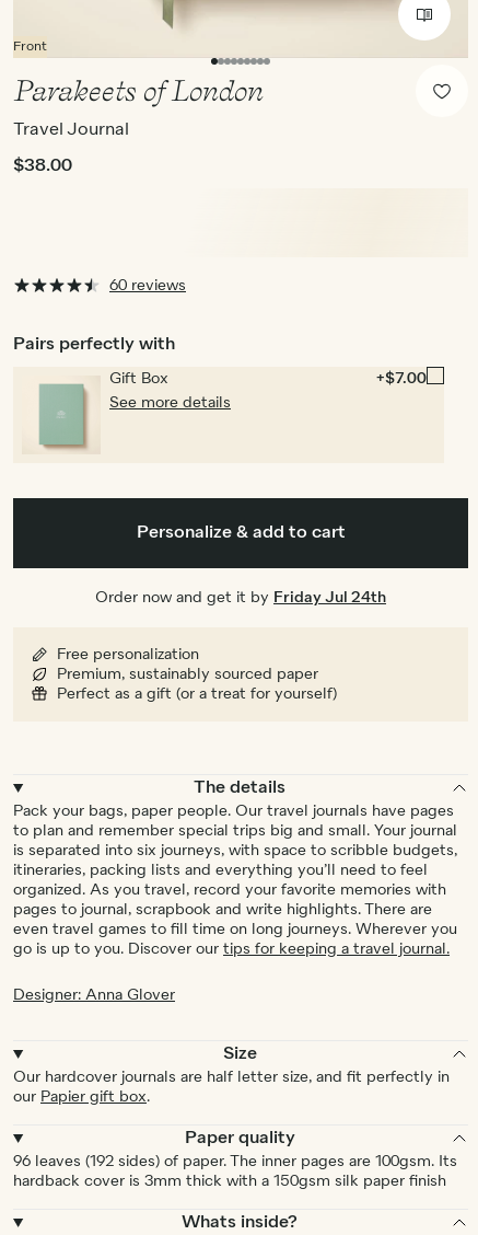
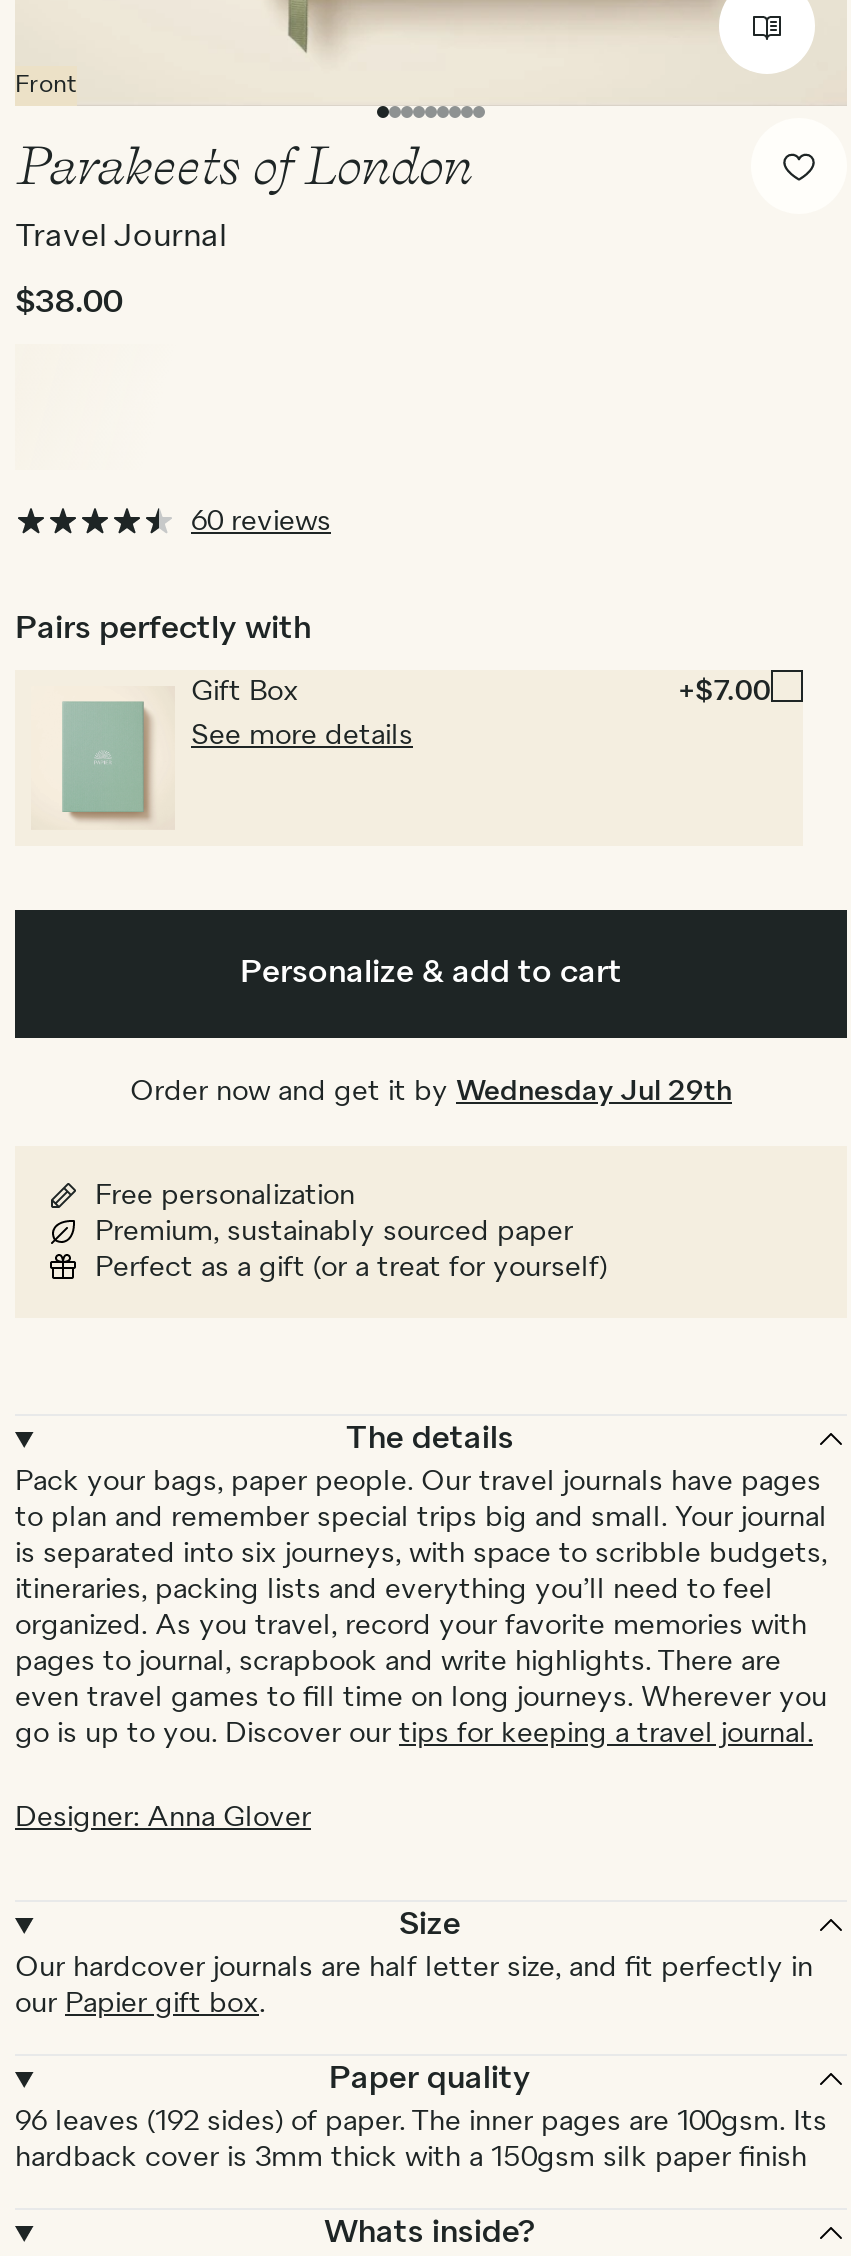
[95,590,386,605] Order now and get it by Friday Jul 24th -> [130,1078,732,1106] Order now and get it by Wednesday Jul 29th

